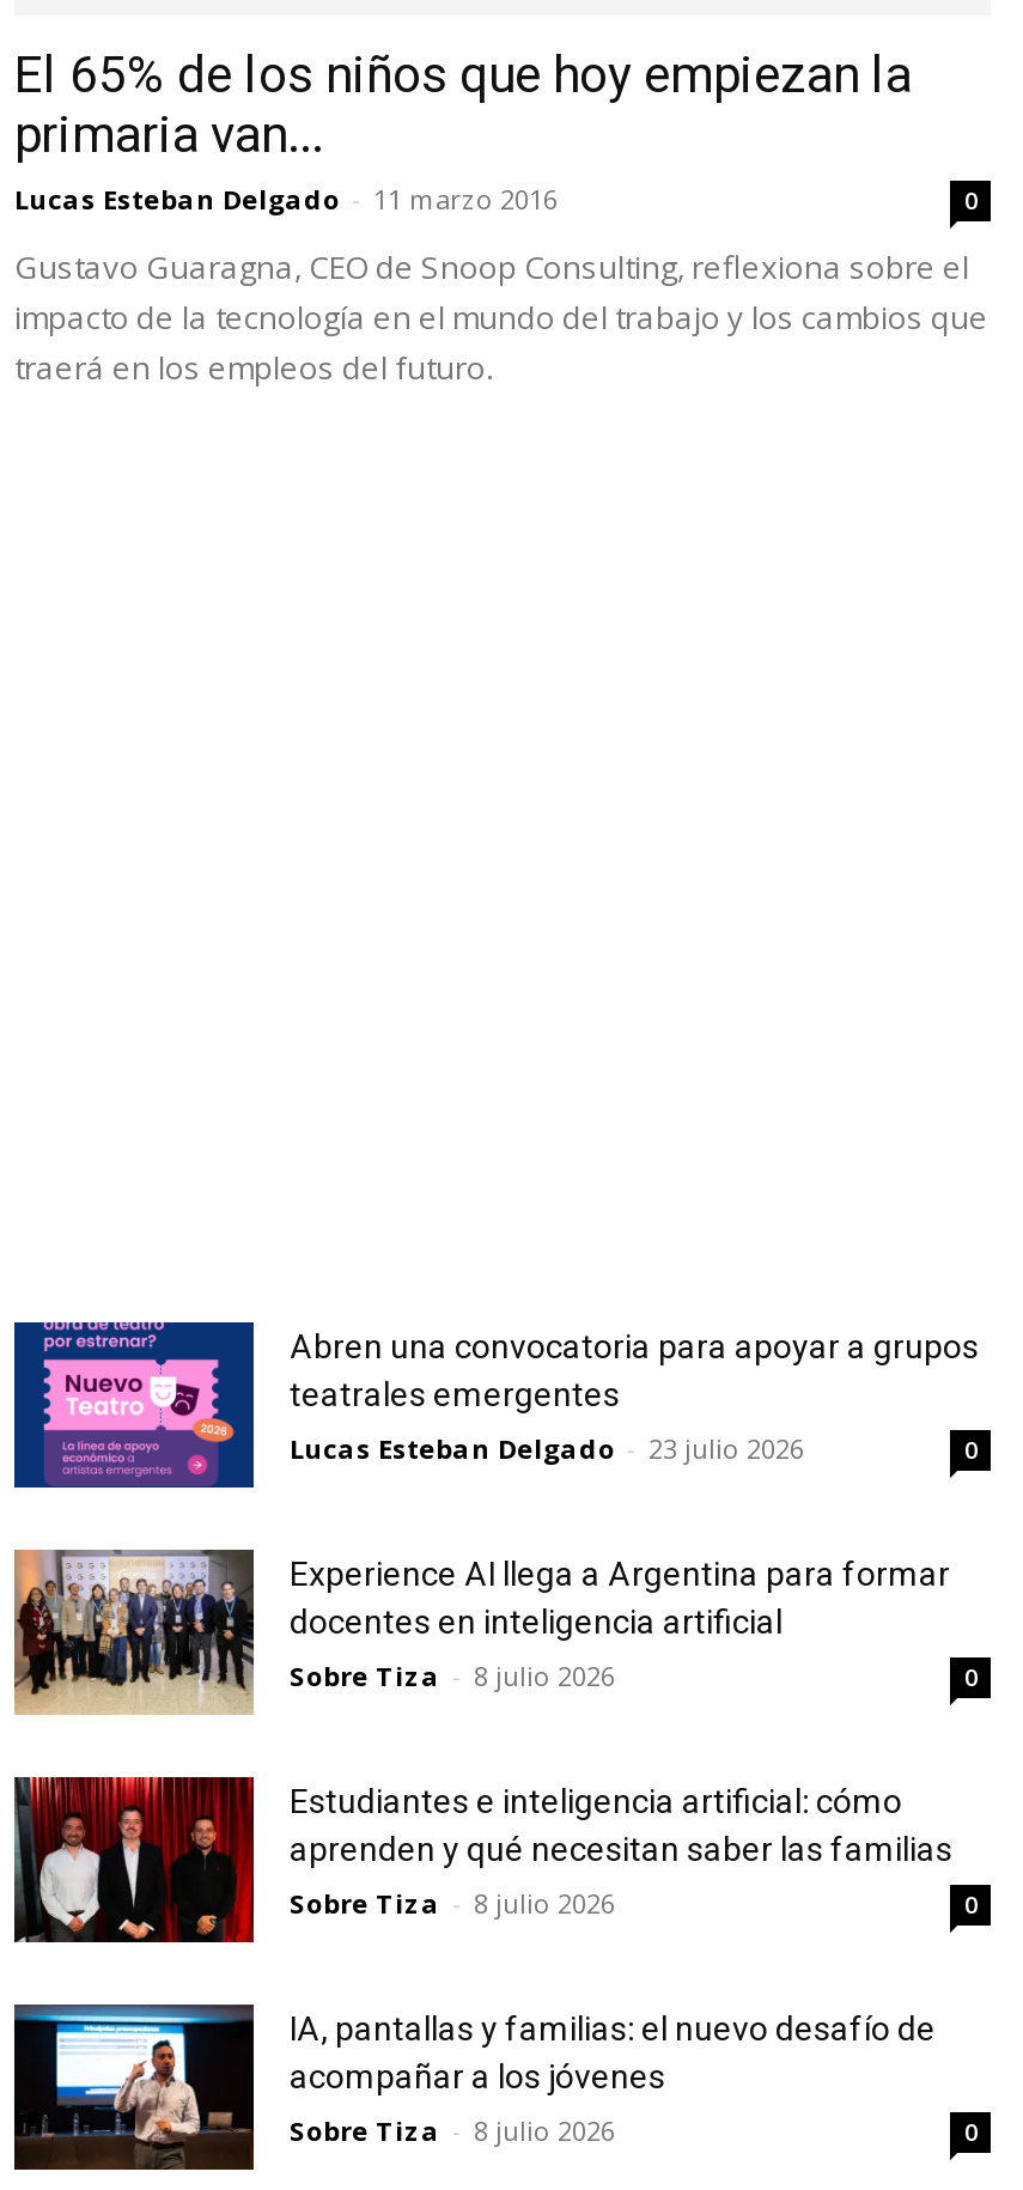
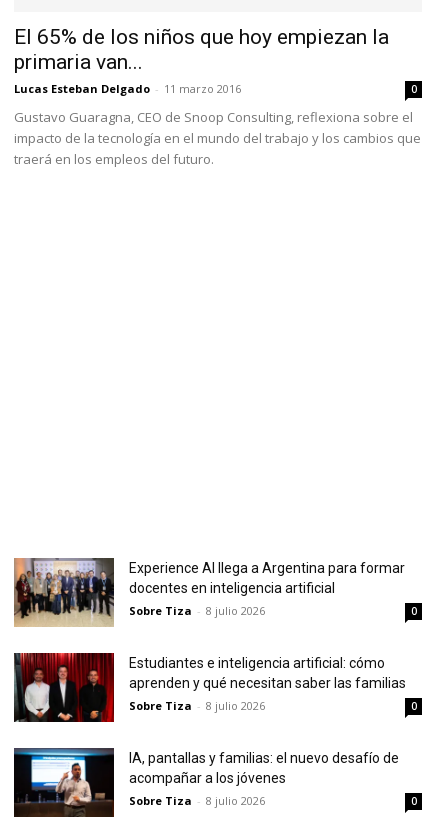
[12,1320,979,1490] [image] | Abren una convocatoria para apoyar a grupos | teatrales emergentes | Lucas Esteban Delgado - 23 julio 2026 | 0 -> none

